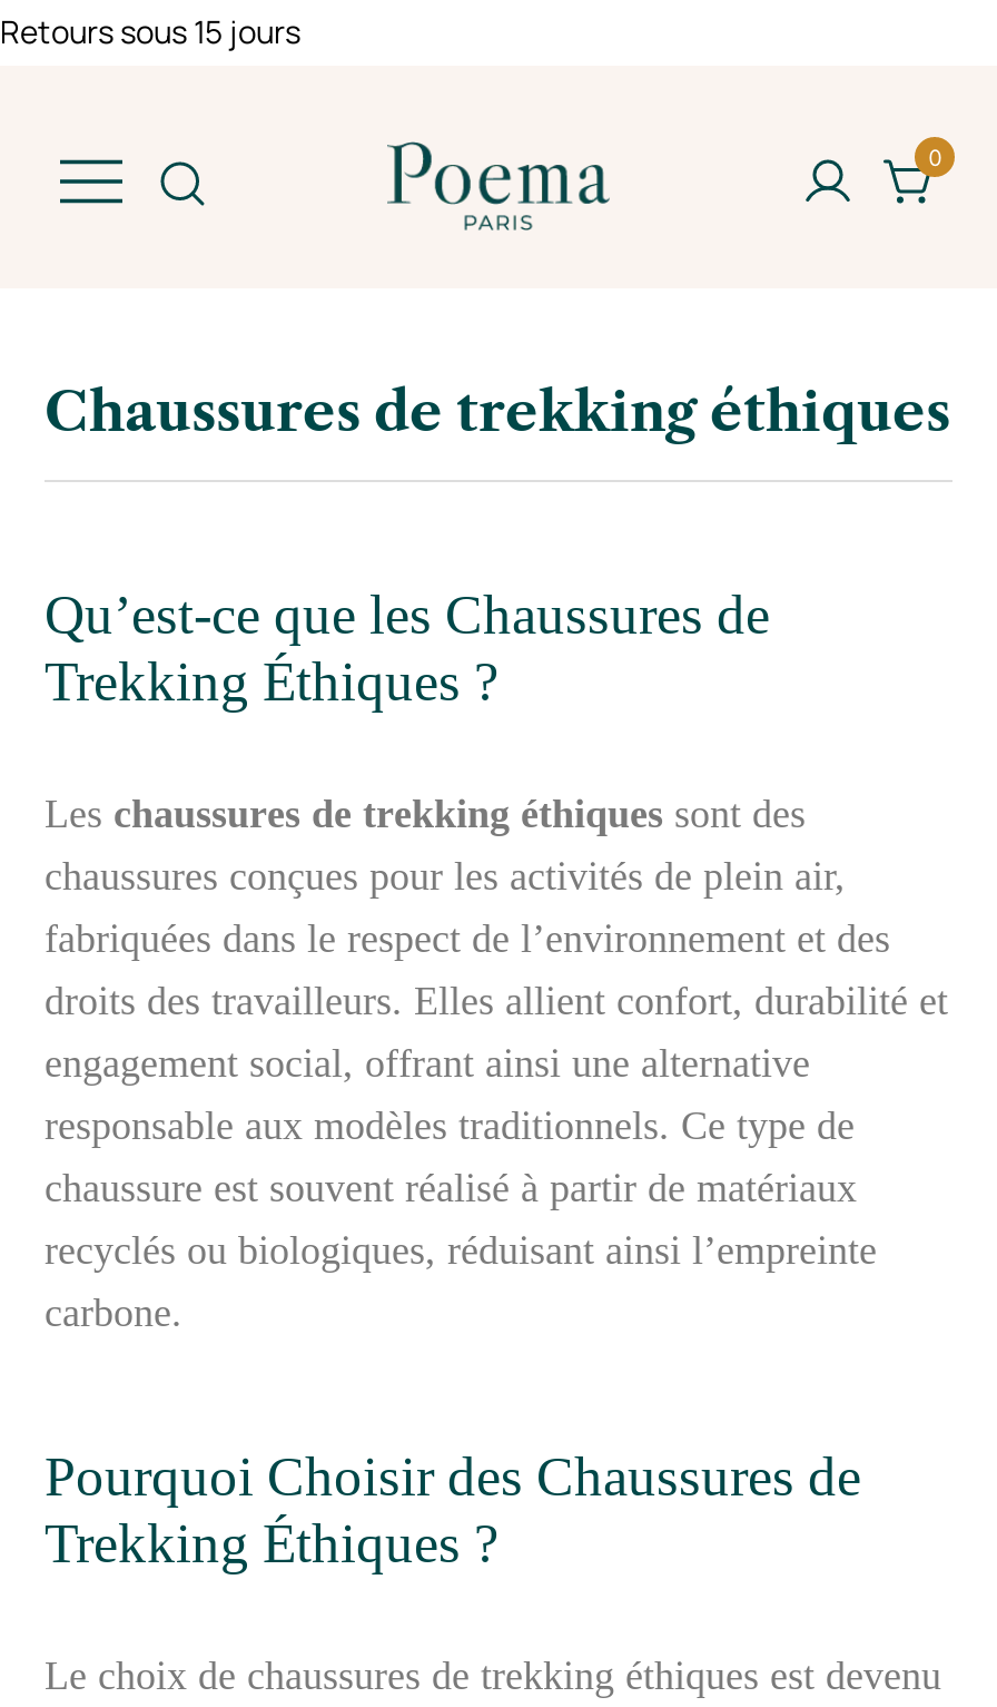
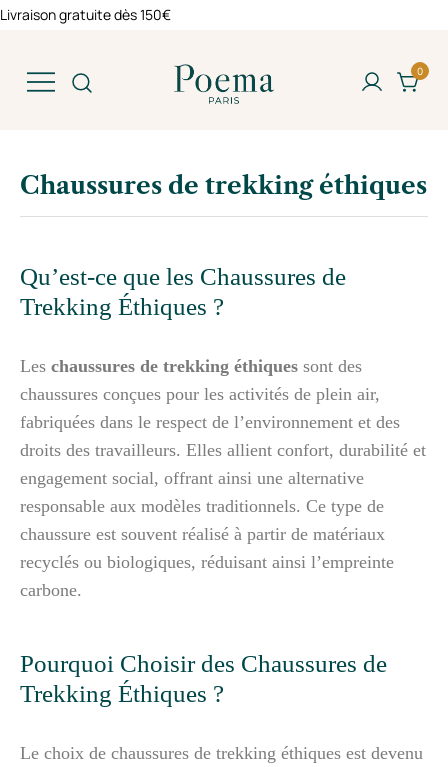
[0,10,300,52] Retours sous 15 jours -> [0,5,171,24] Livraison gratuite dès 150€

